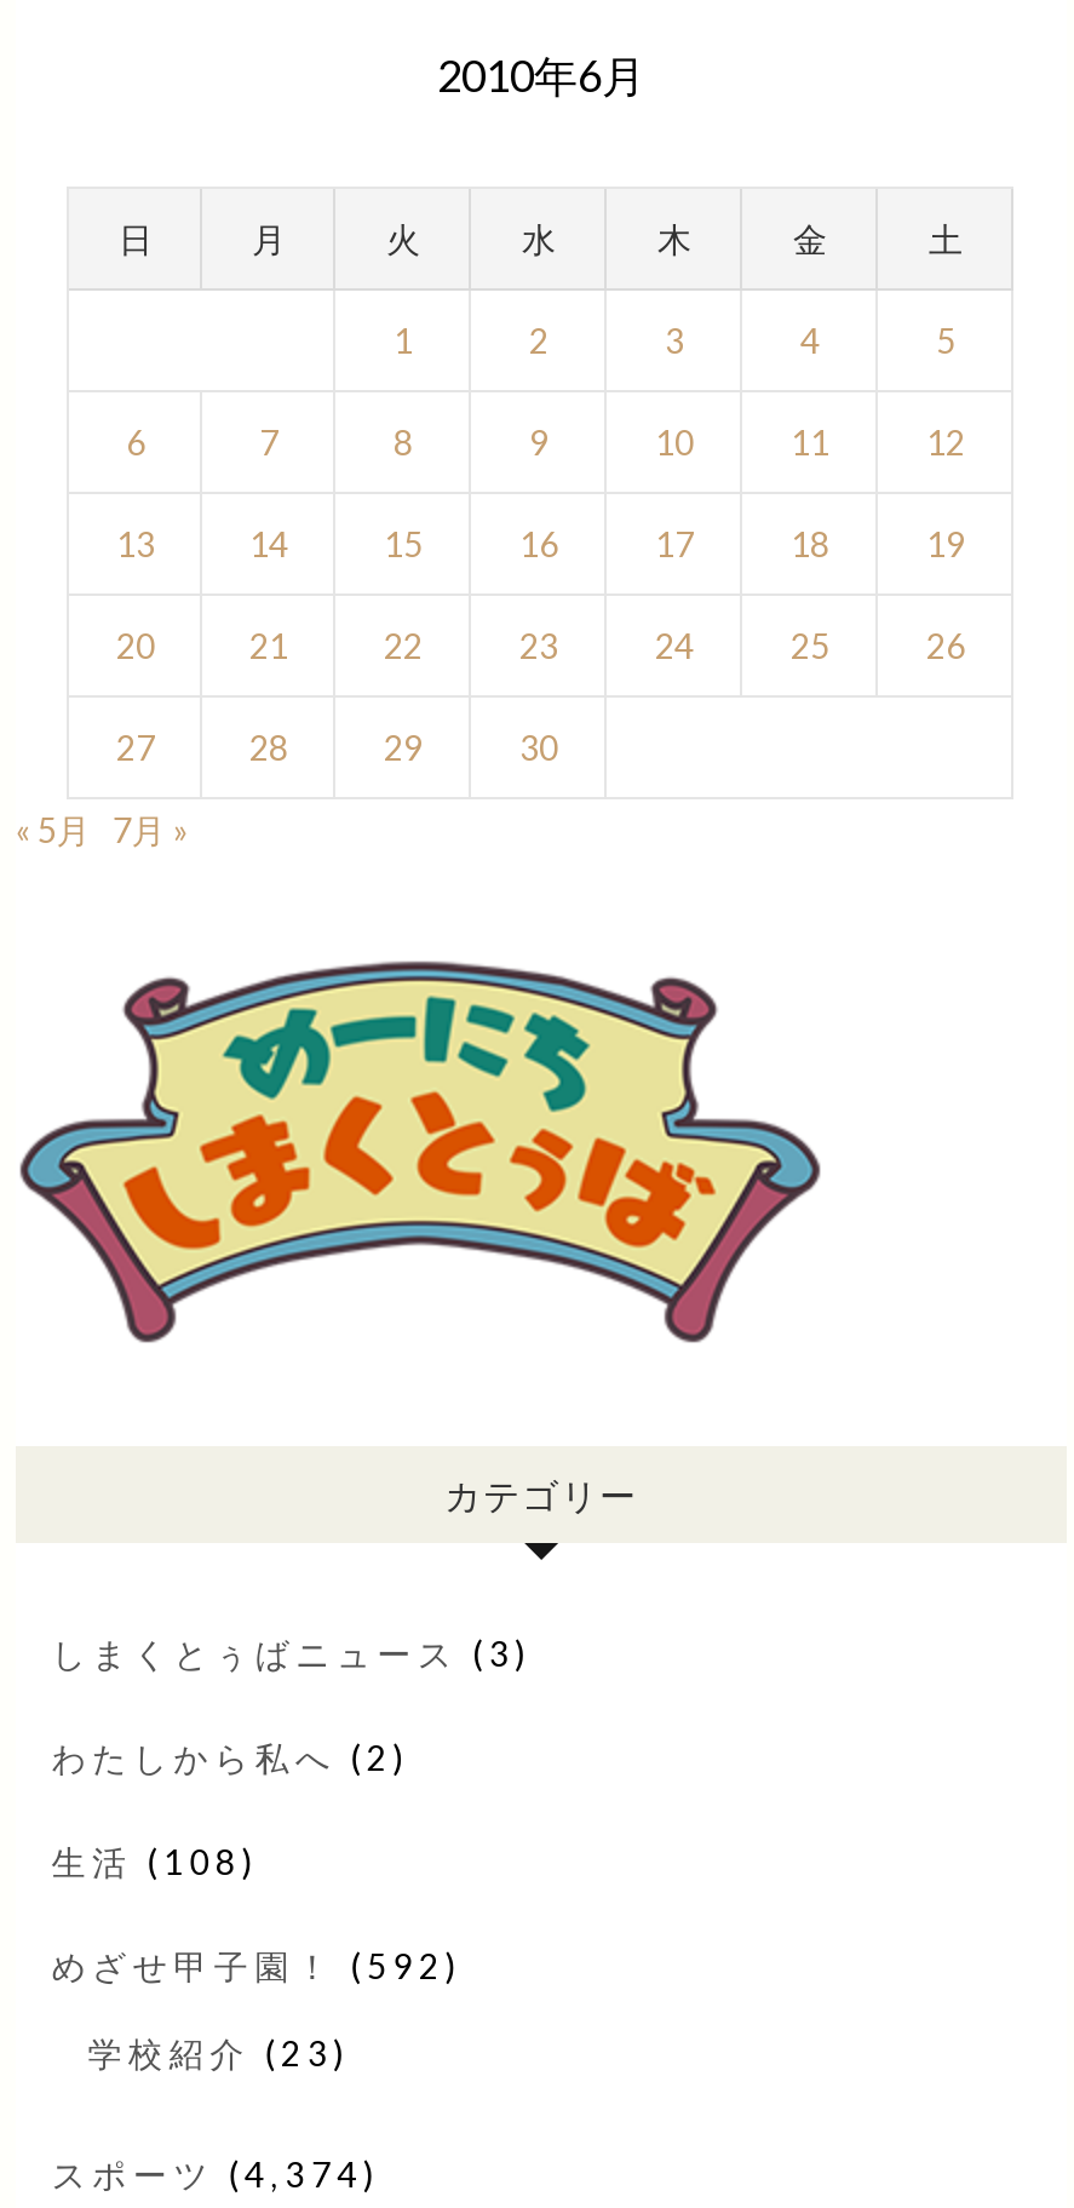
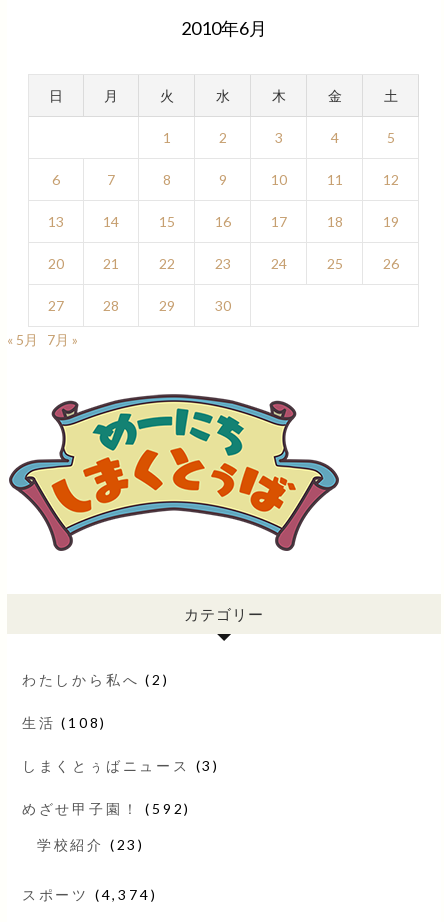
moved [51,1632,531,1674] -> [22,757,220,774]: しまくとぅばニュース(3)
moved [51,1737,409,1882] -> [22,671,169,731]: わたしから私へ(2) | 生活(108)

